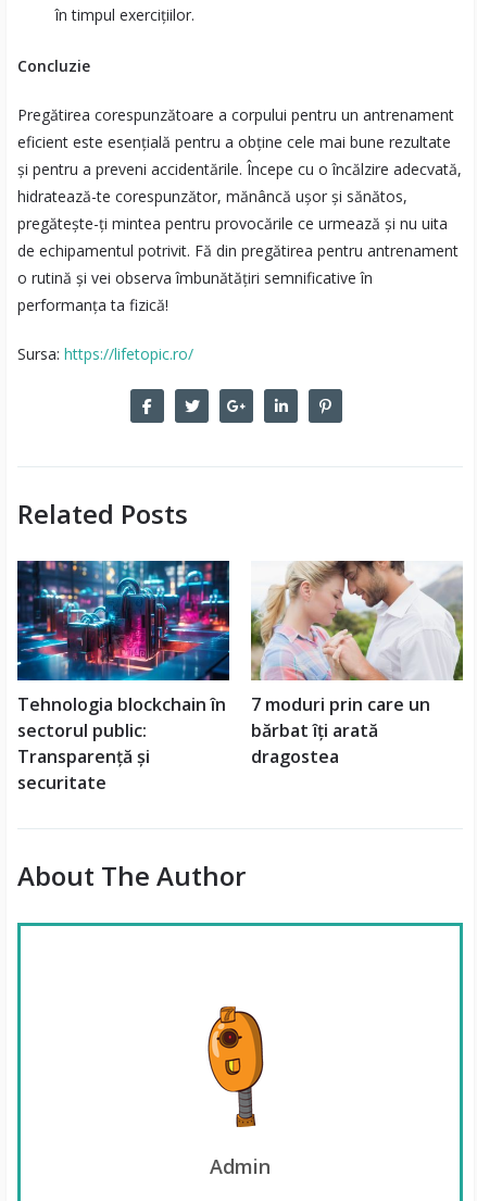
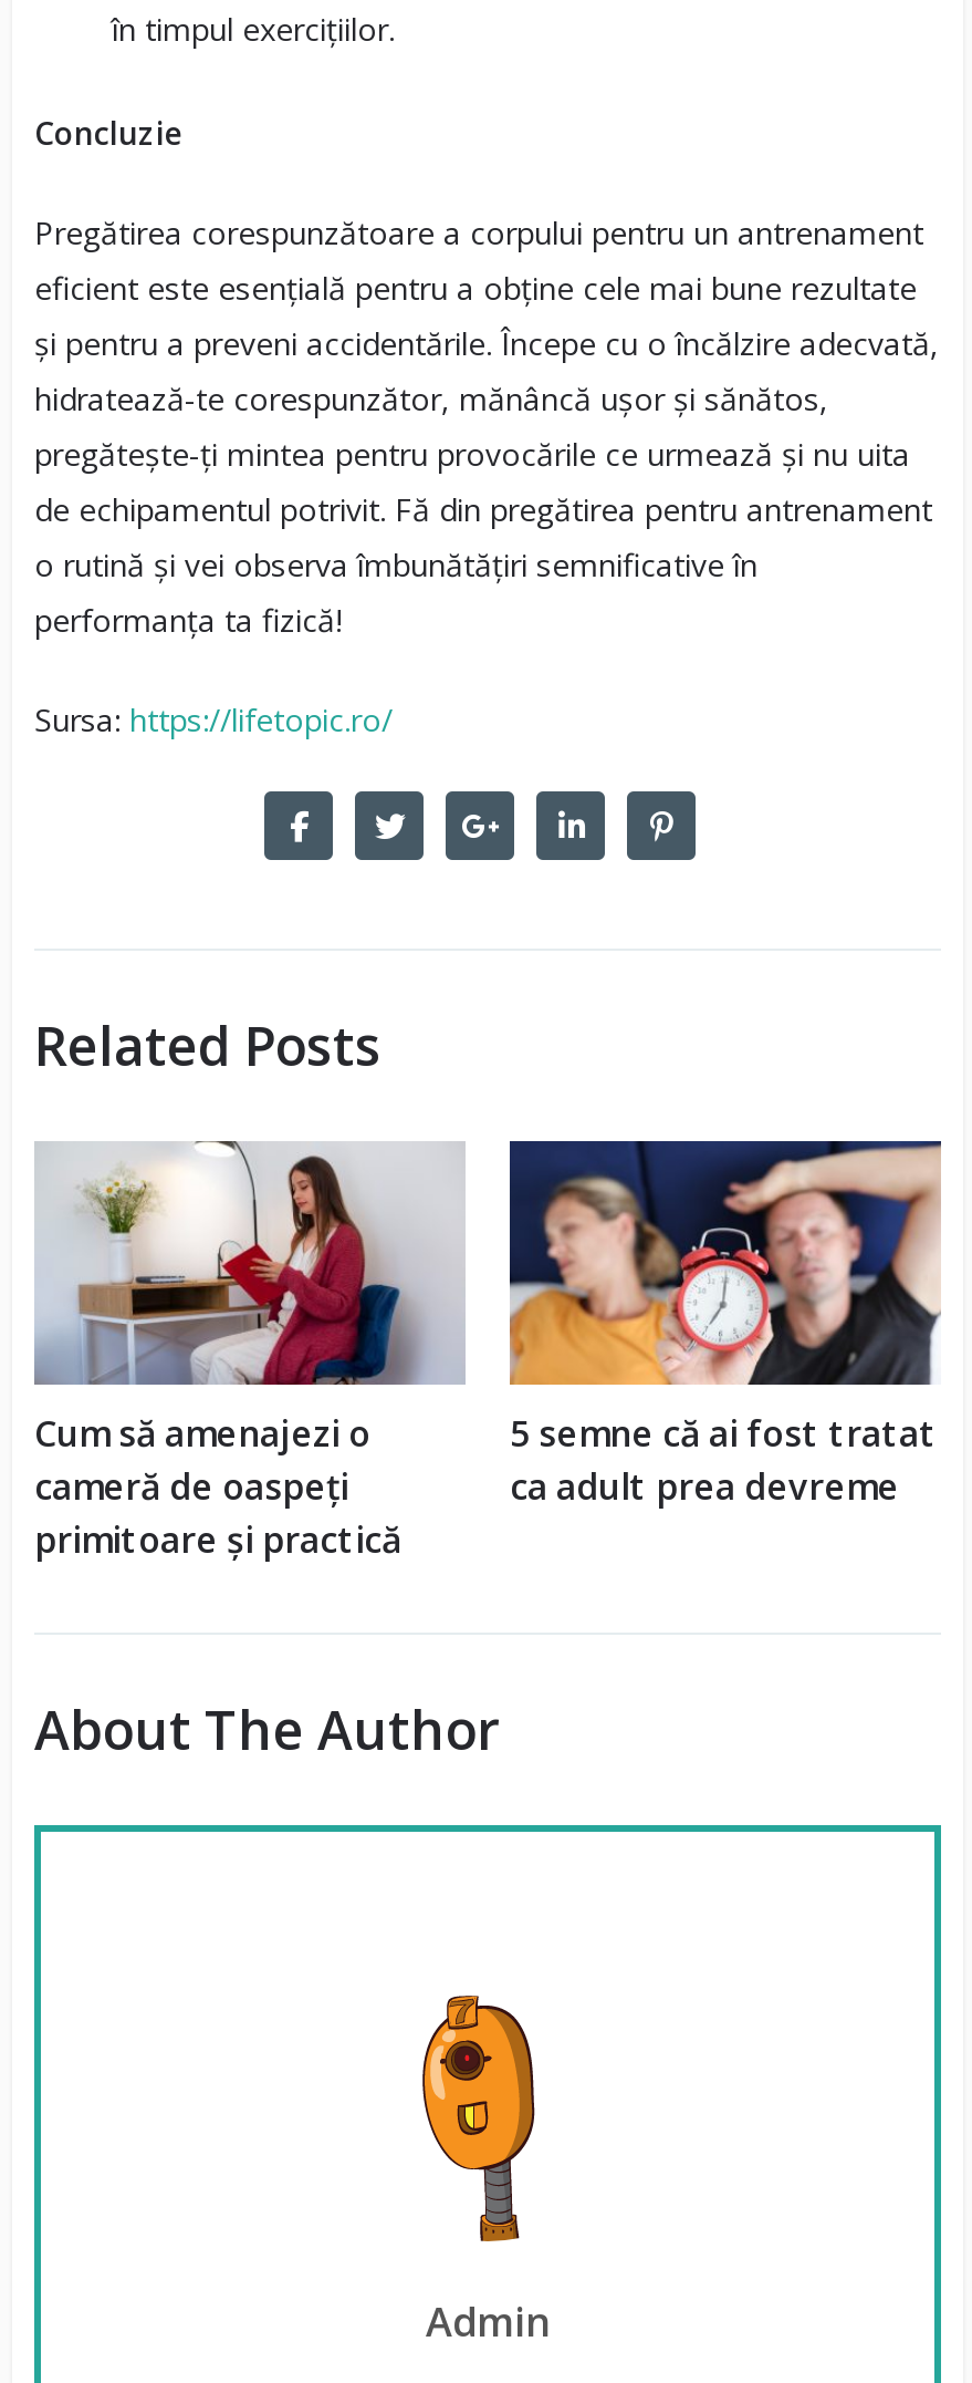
[16,560,230,794] [image] | Tehnologia blockchain în | sectorul public: | Transparență și | securitate -> [34,1140,466,1564] [image] | Cum să amenajezi o | cameră de oaspeți | primitoare și practică
[250,560,464,768] [image] | 7 moduri prin care un | bărbat îți arată | dragostea -> [508,1138,941,1511] [image] | 5 semne că ai fost tratat | ca adult prea devreme

